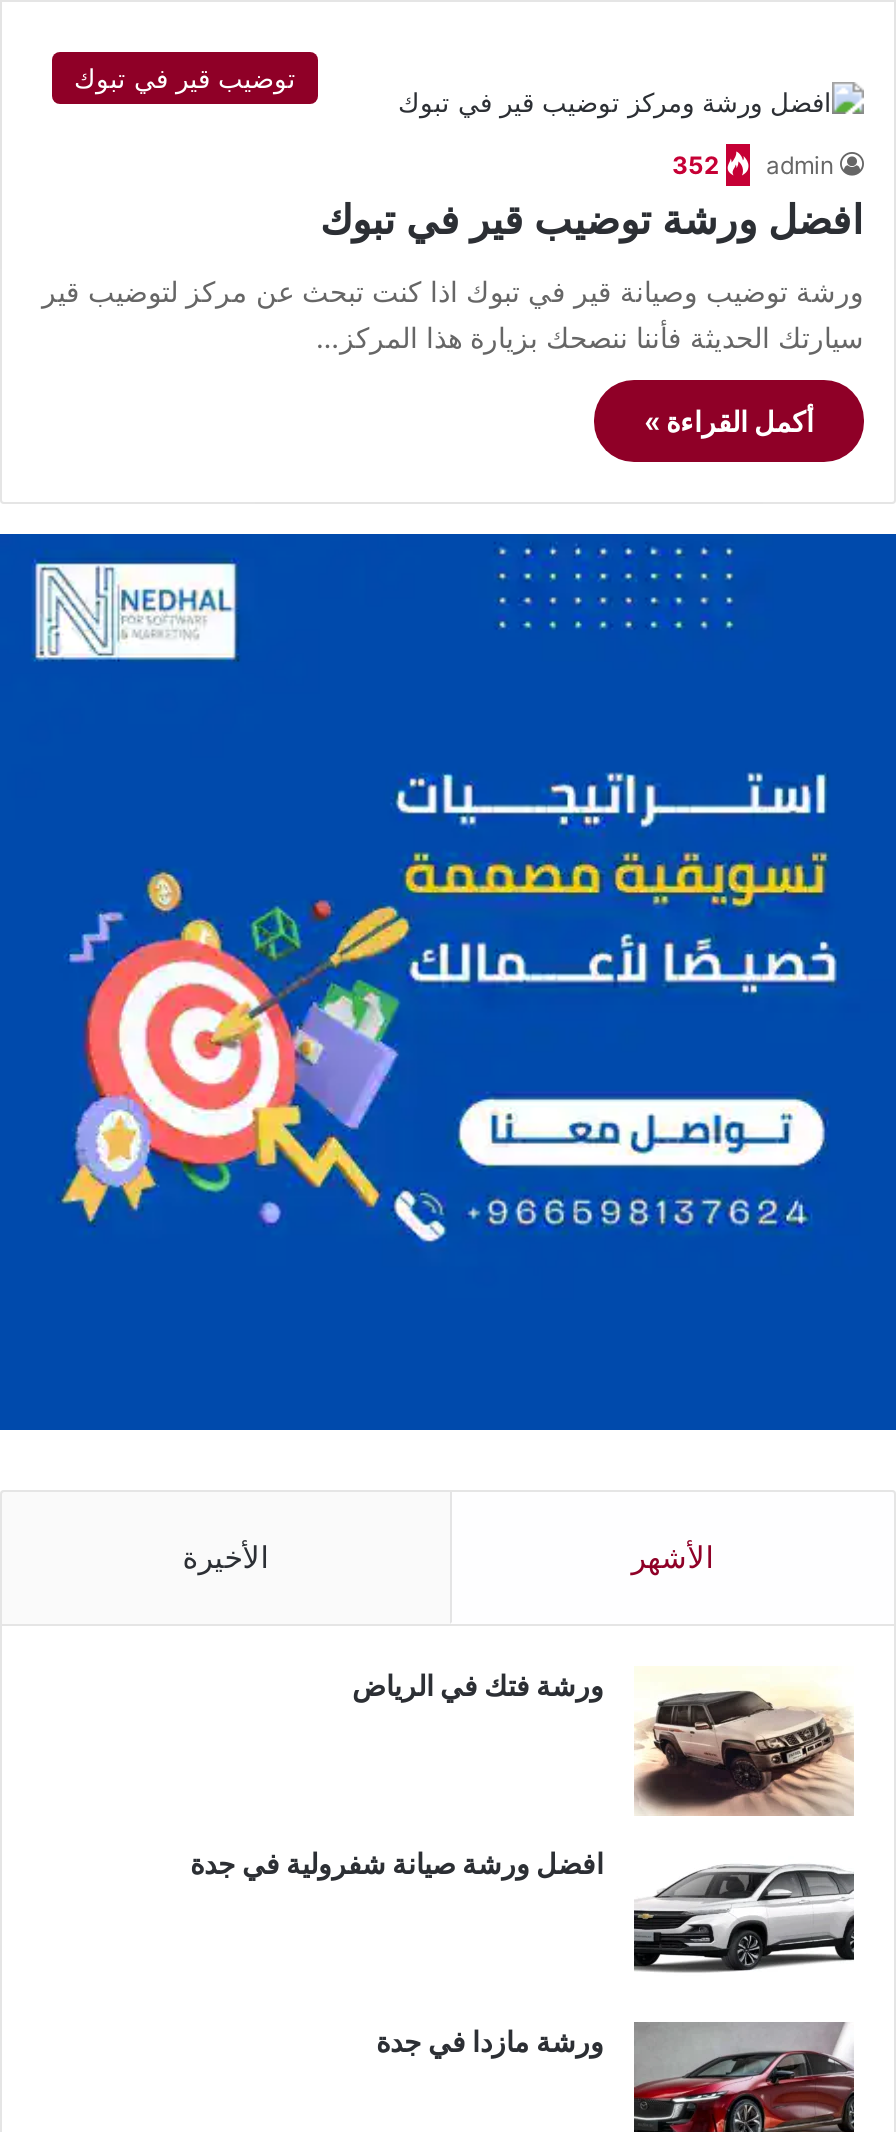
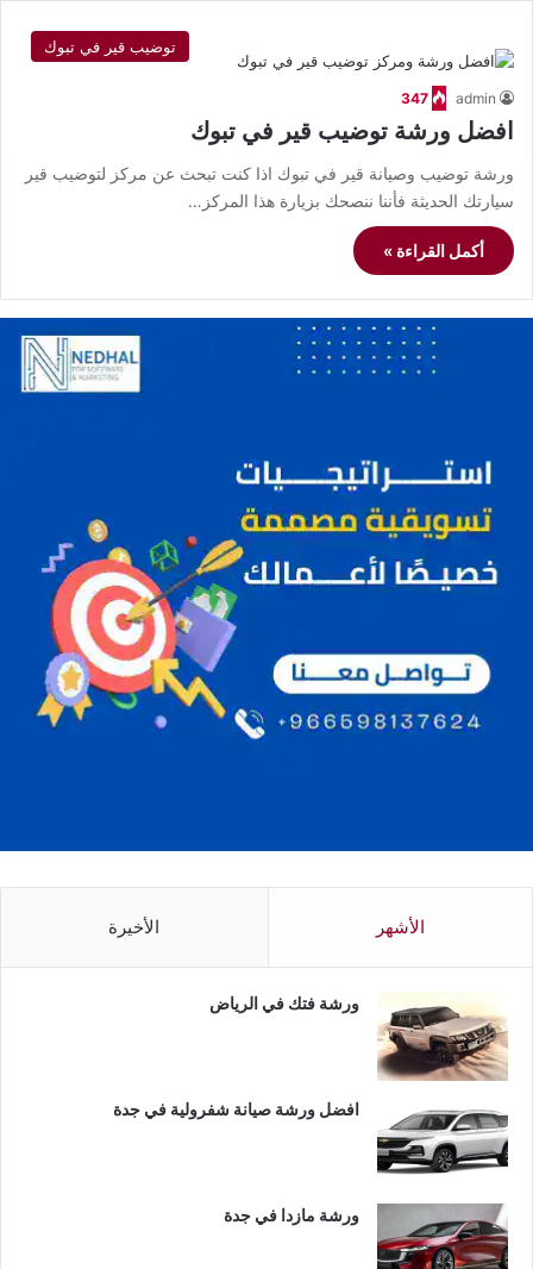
[672,150,834,180] 352 admin -> [401,89,496,107] 347 admin

